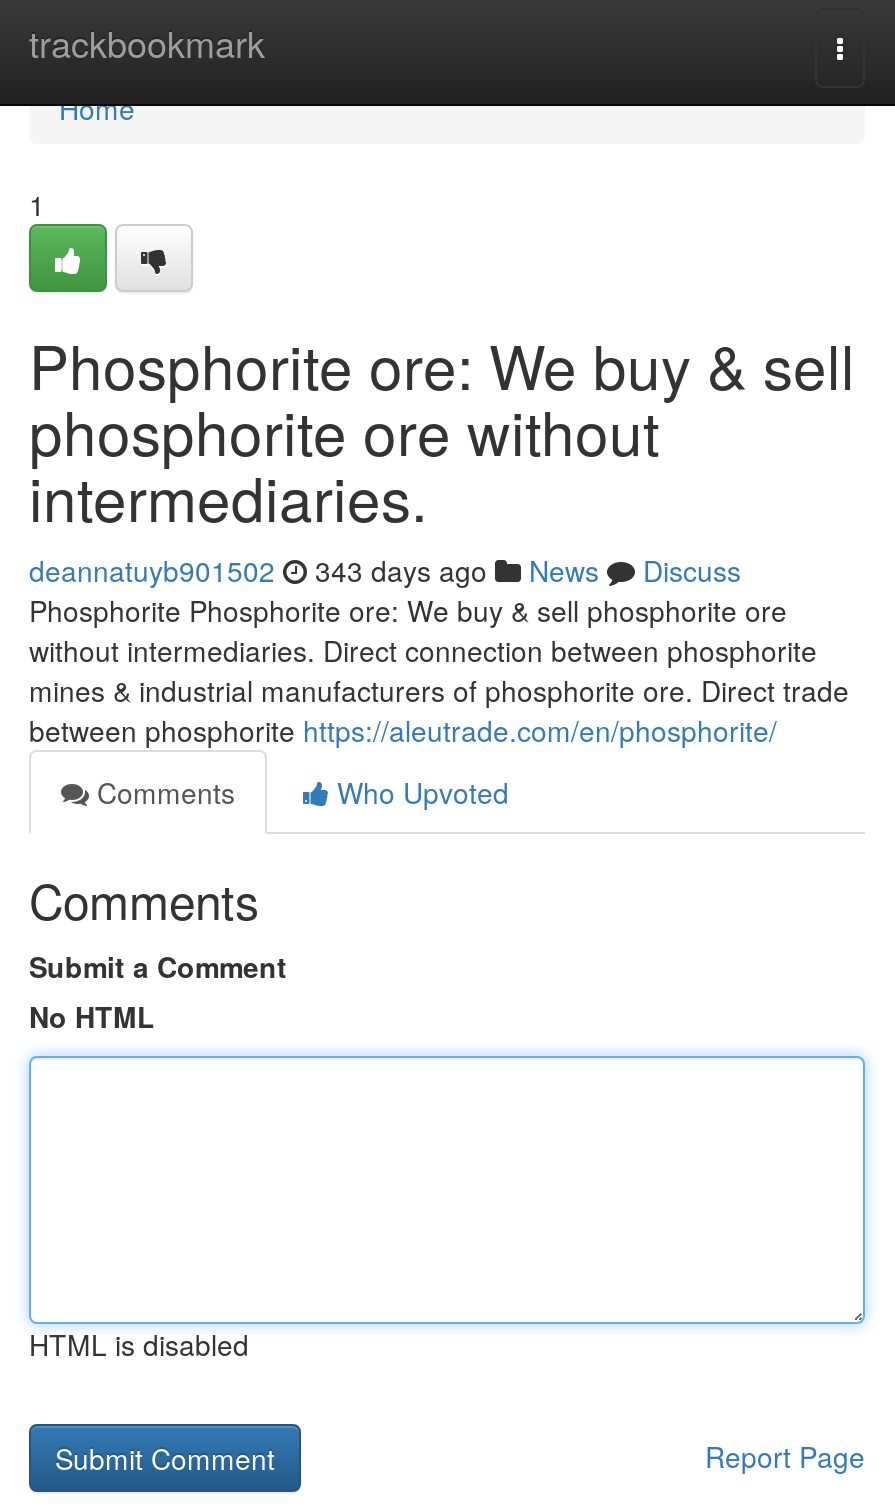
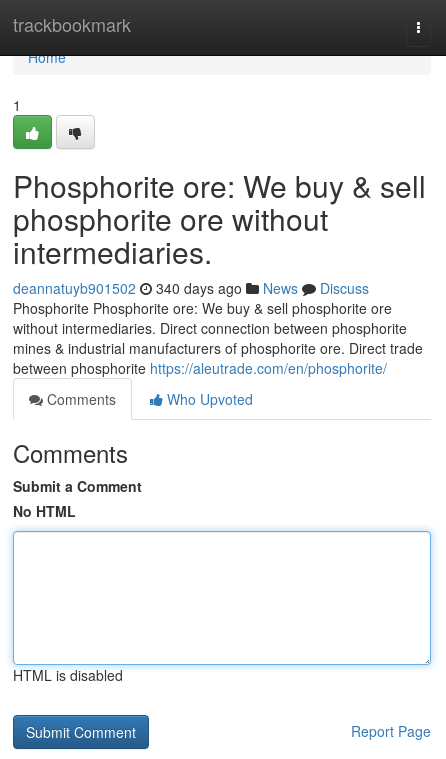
[29,550,741,590] deannatuyb901502 343 days ago News Discuss -> [13,278,369,298] deannatuyb901502 340 days ago News Discuss

